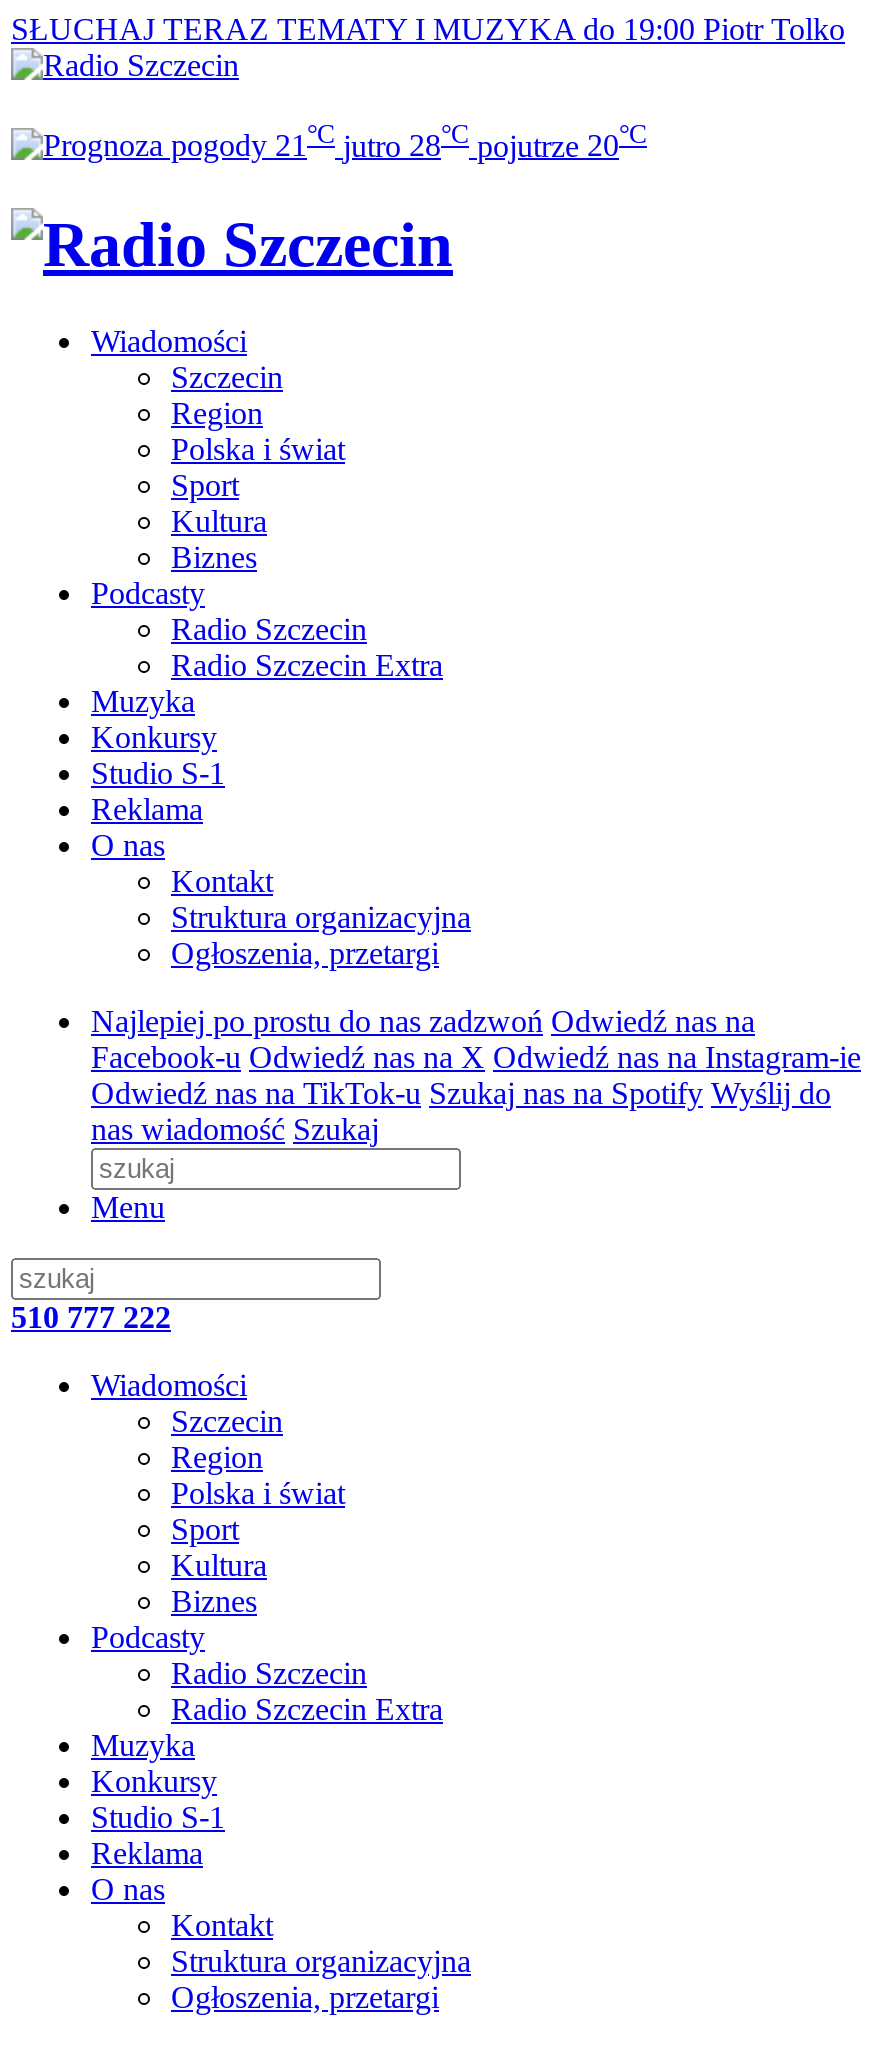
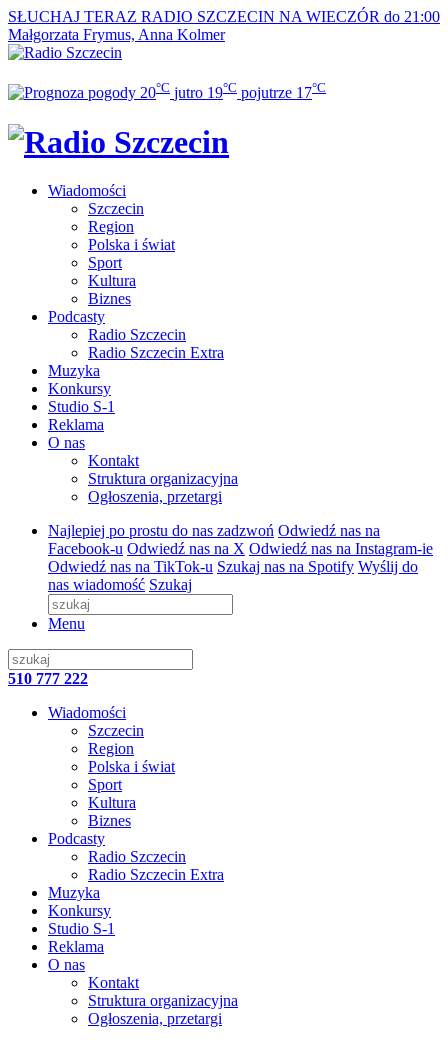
[11,12,845,46] SŁUCHAJ TERAZ TEMATY I MUZYKA do 19:00 Piotr Tolko -> [8,8,440,43] SŁUCHAJ TERAZ RADIO SZCZECIN NA WIECZÓR do 21:00 | Małgorzata Frymus, Anna Kolmer
[275,120,647,163] 21°C jutro 28°C pojutrze 20°C -> [140,80,326,101] 20°C jutro 19°C pojutrze 17°C

